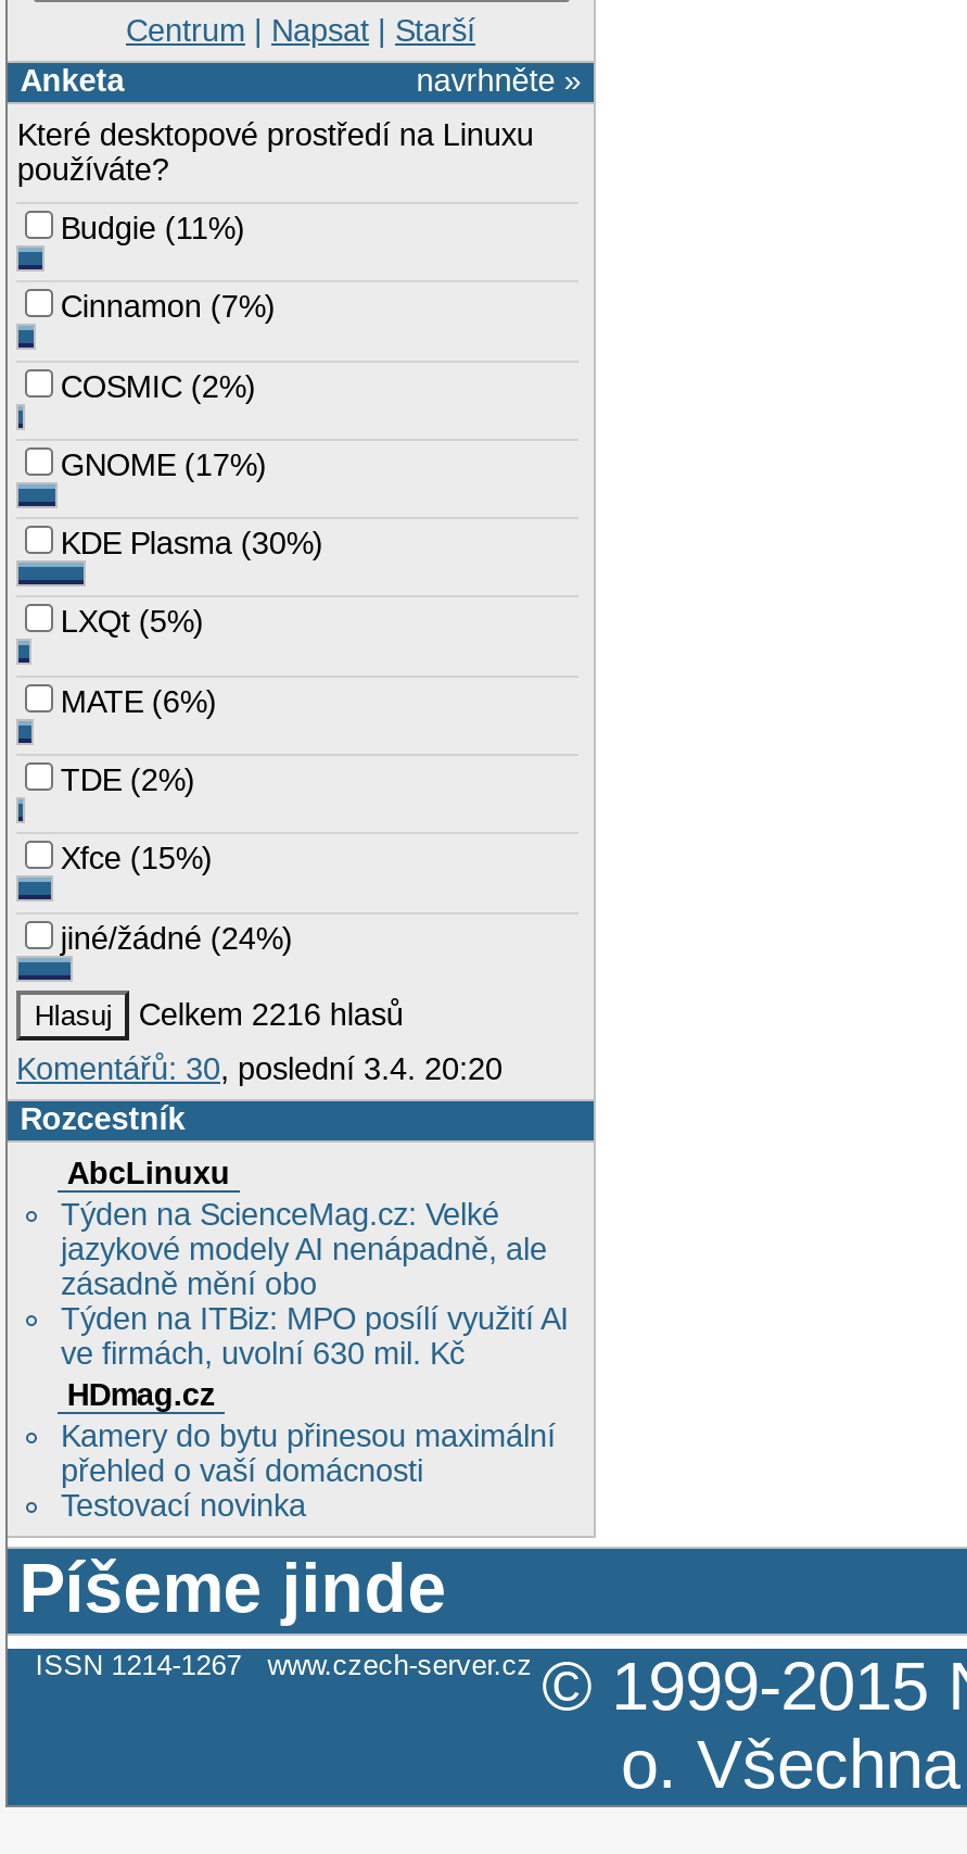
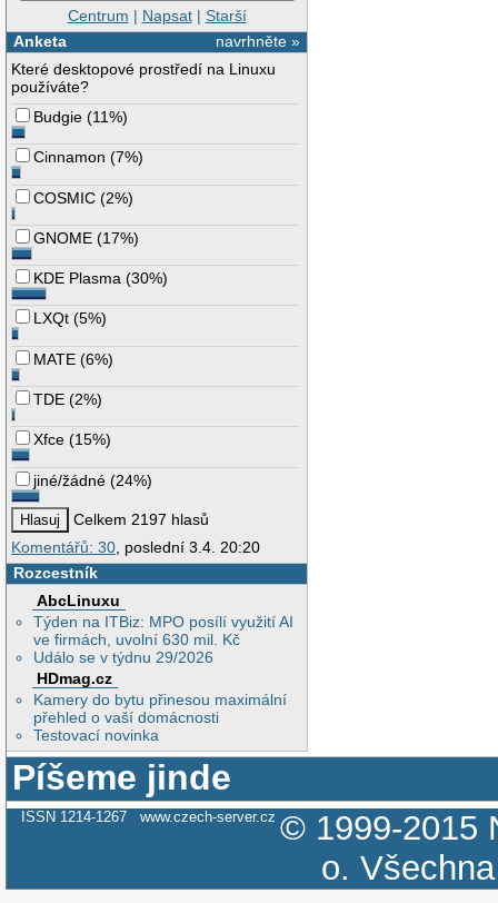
[130,997,403,1032] Celkem 2216 hlasů -> [69,511,209,528] Celkem 2197 hlasů
[61,1196,547,1301] Týden na ScienceMag.cz: Velké | jazykové modely AI nenápadně, ale | zásadně mění obo -> none
moved [61,1301,569,1370] -> [34,613,294,648]: Týden na ITBiz: MPO posílí využití AI | ve firmách, uvolní 630 mil. Kč
none -> [34,648,214,666] Událo se v týdnu 29/2026

